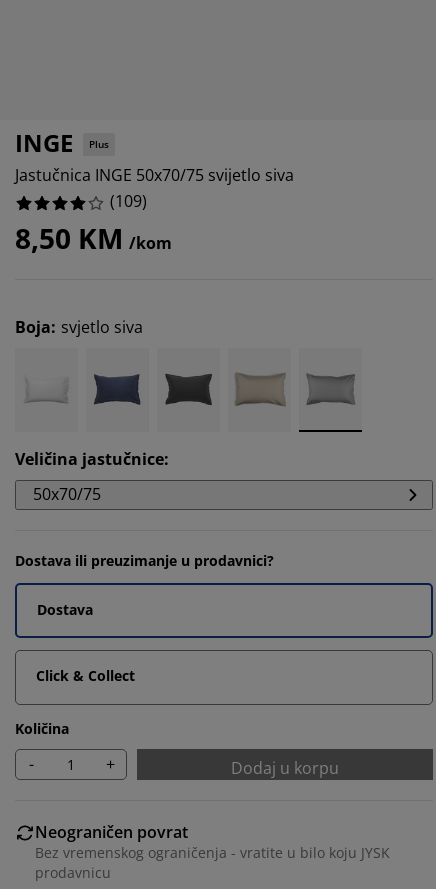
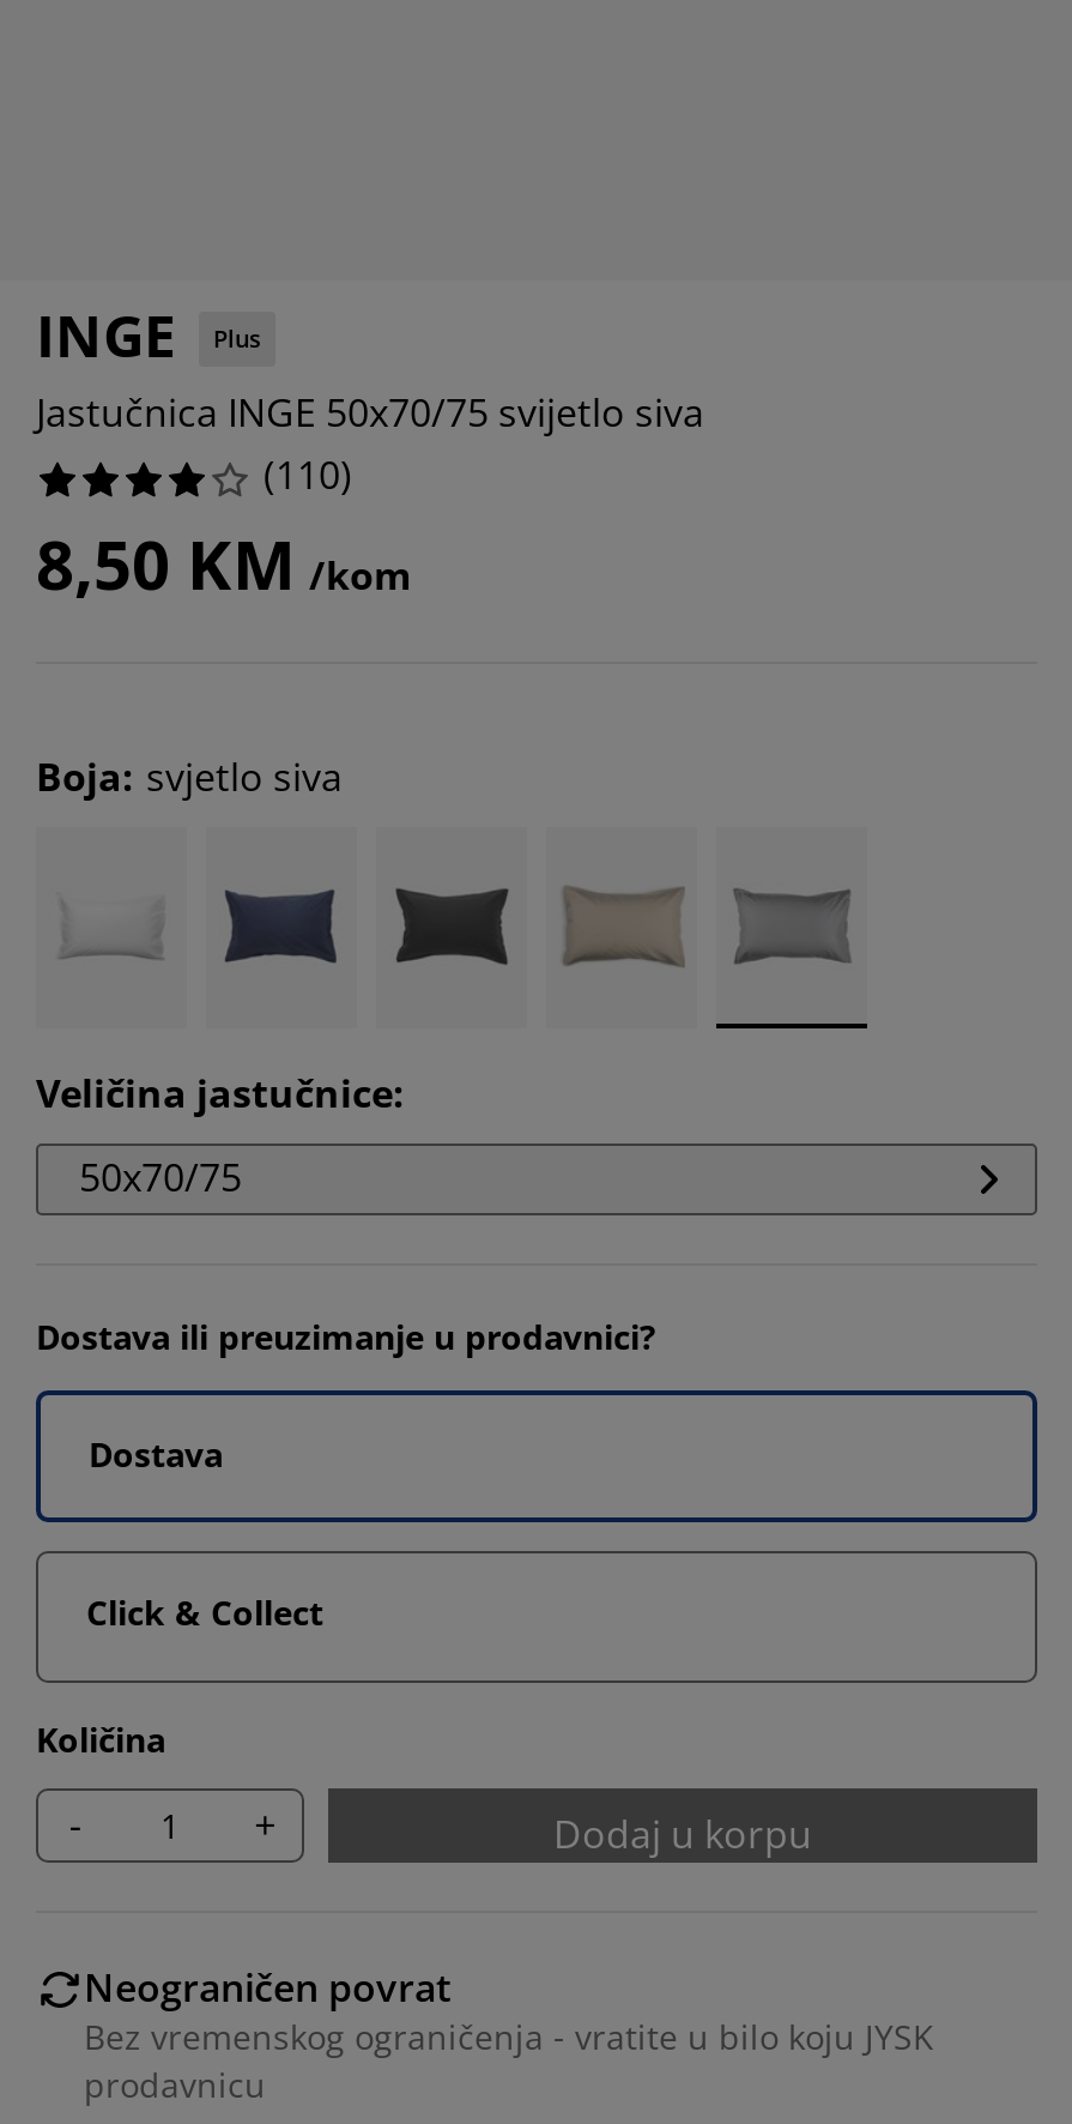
[110,189,147,211] (109) -> [264,447,352,500] (110)

